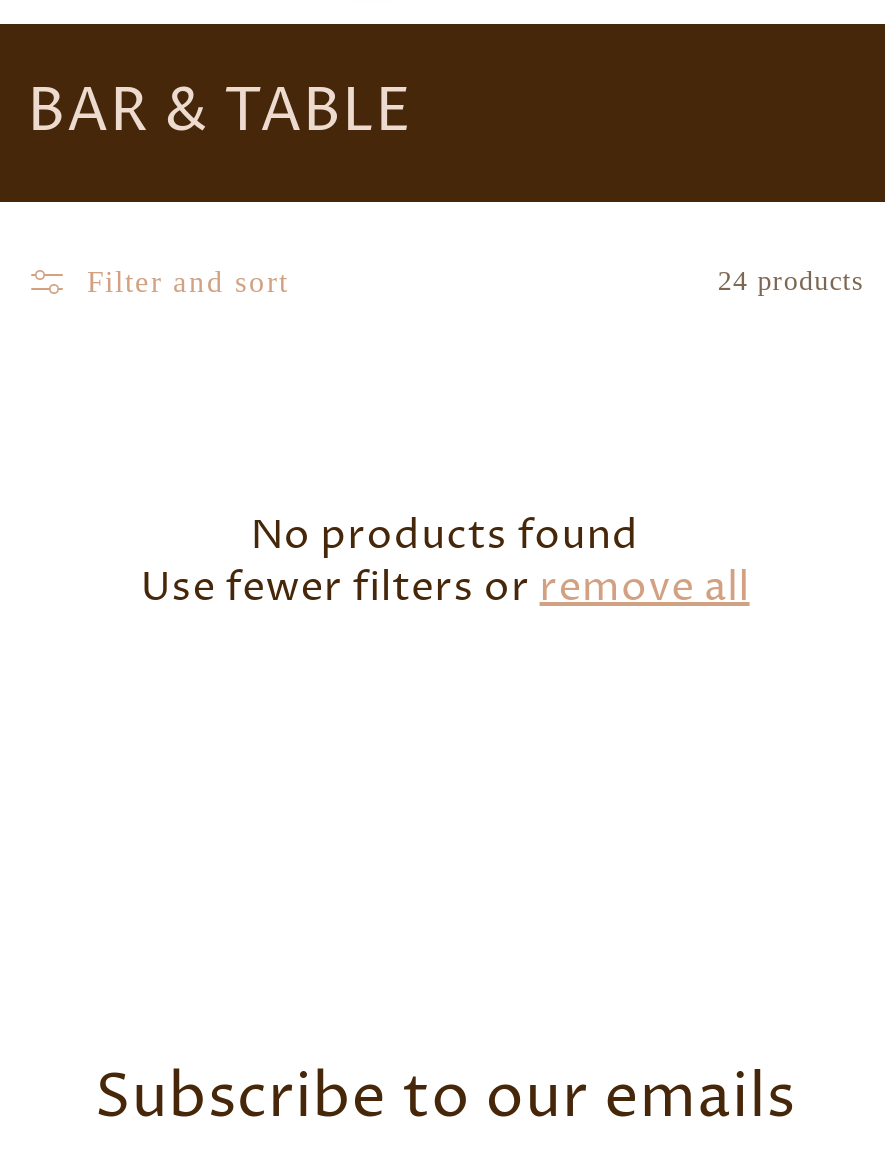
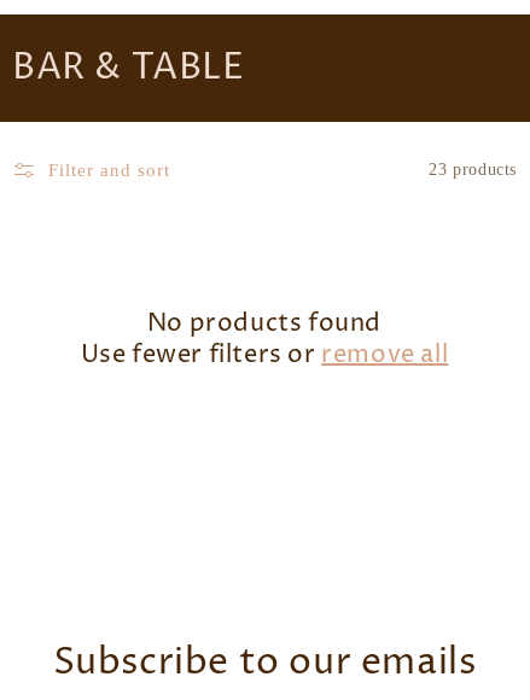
[718,266,863,296] 24 products -> [429,161,517,179] 23 products

